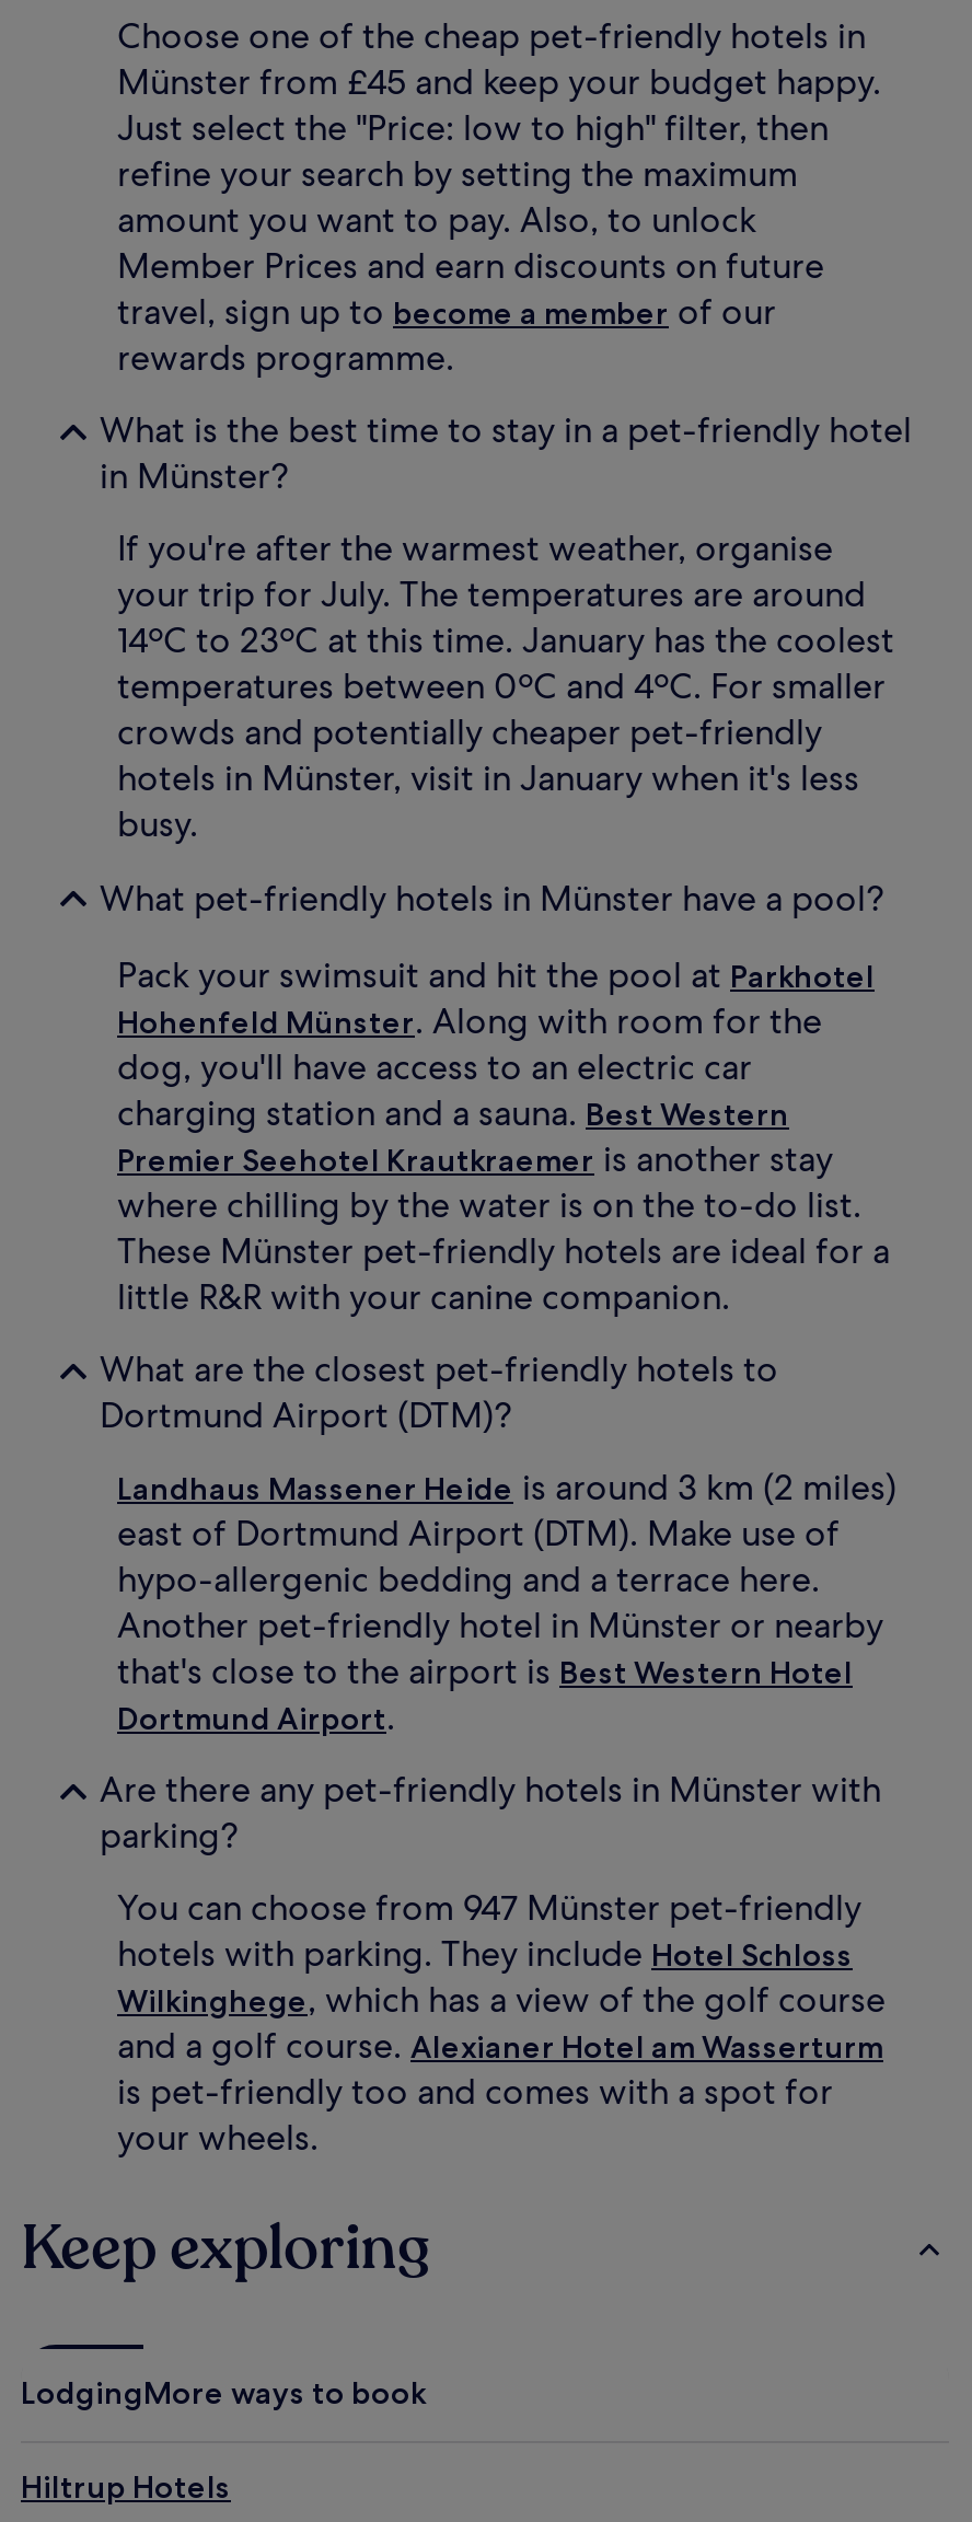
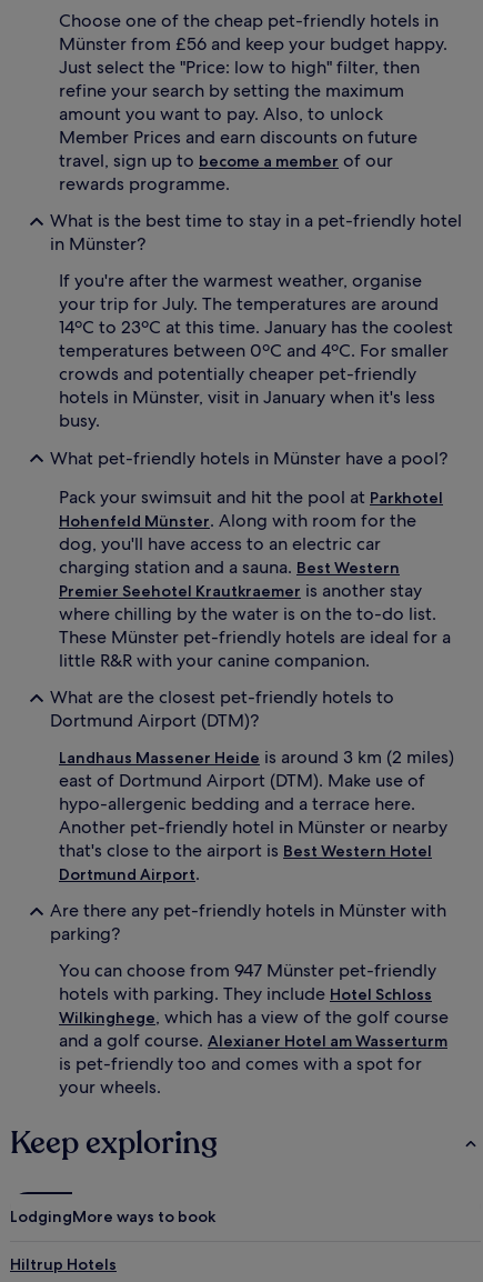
[117,58,881,104] Münster from £45 and keep your budget happy. -> [59,32,447,55] Münster from £56 and keep your budget happy.

